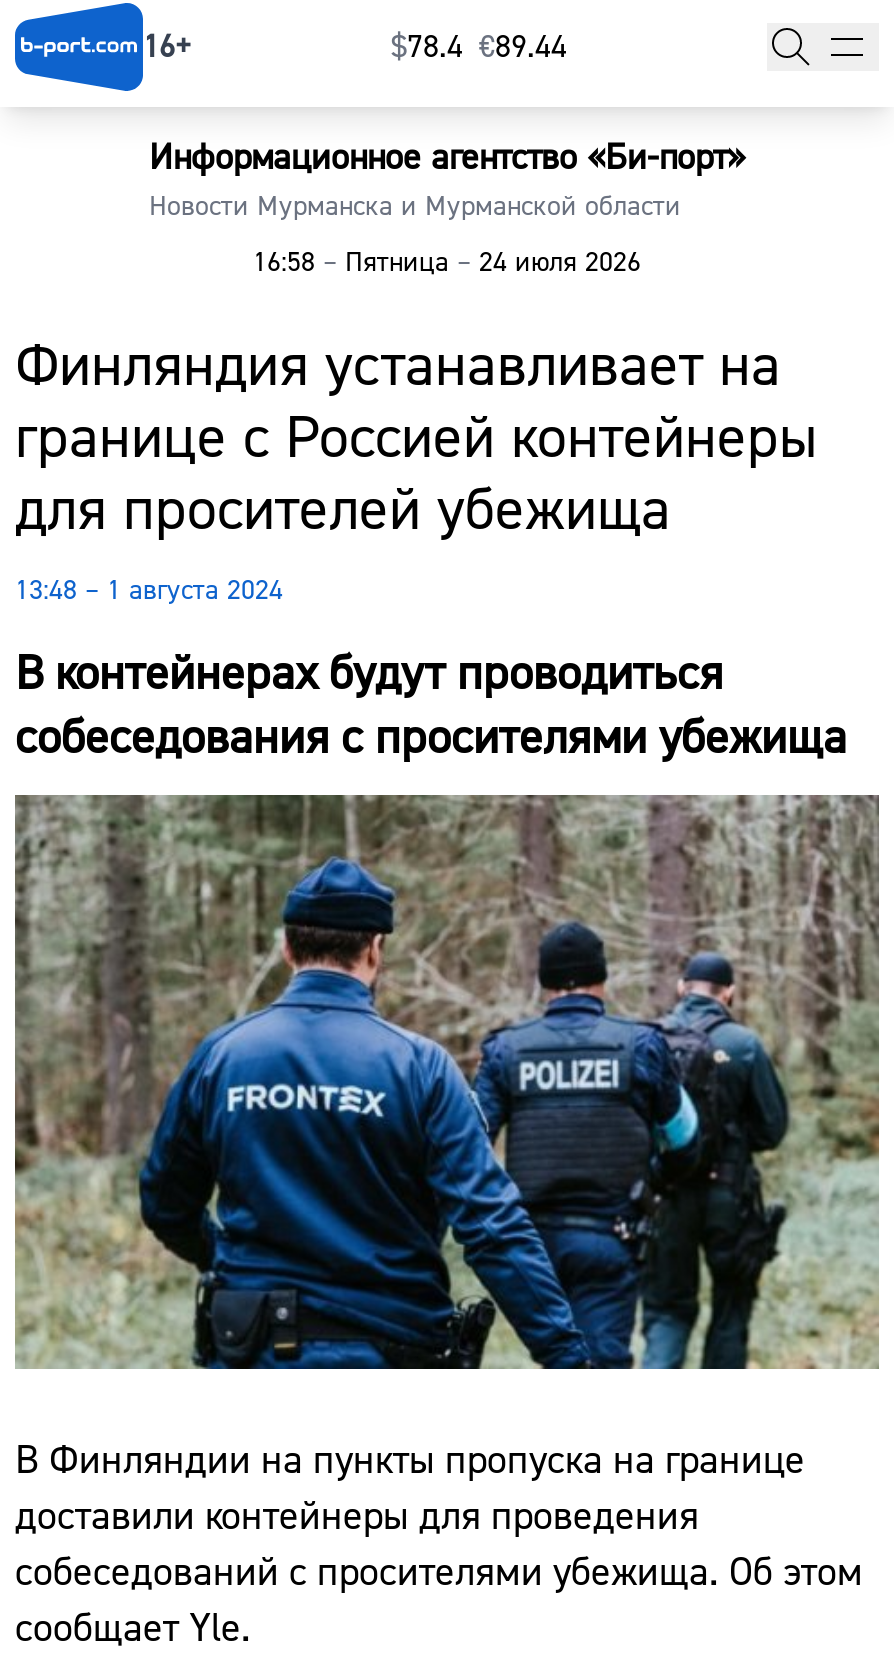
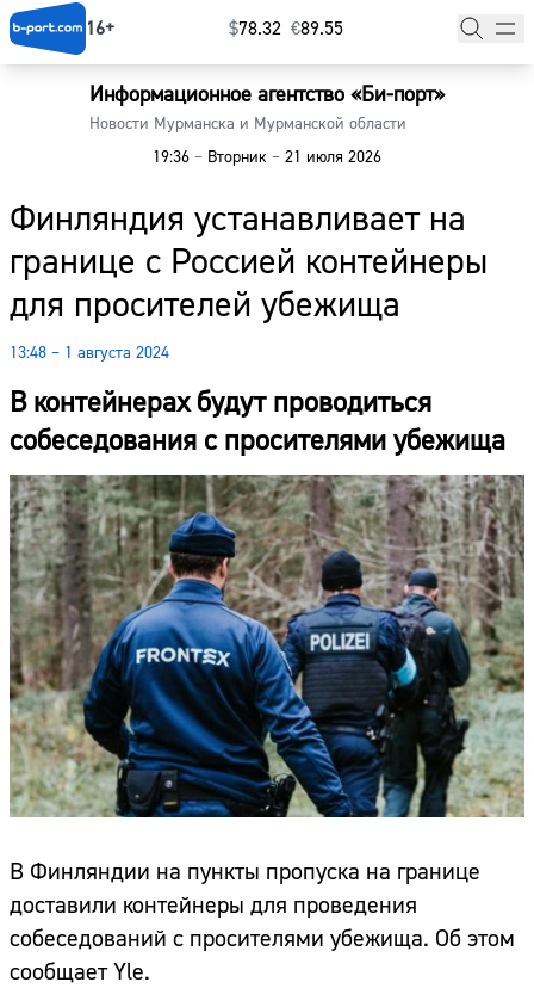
[391,27,567,67] $78.4 €89.44 -> [229,17,343,41] $78.32 €89.55
[253,246,641,282] 16:58 – Пятница – 24 июля 2026 -> [153,147,381,169] 19:36 – Вторник – 21 июля 2026

